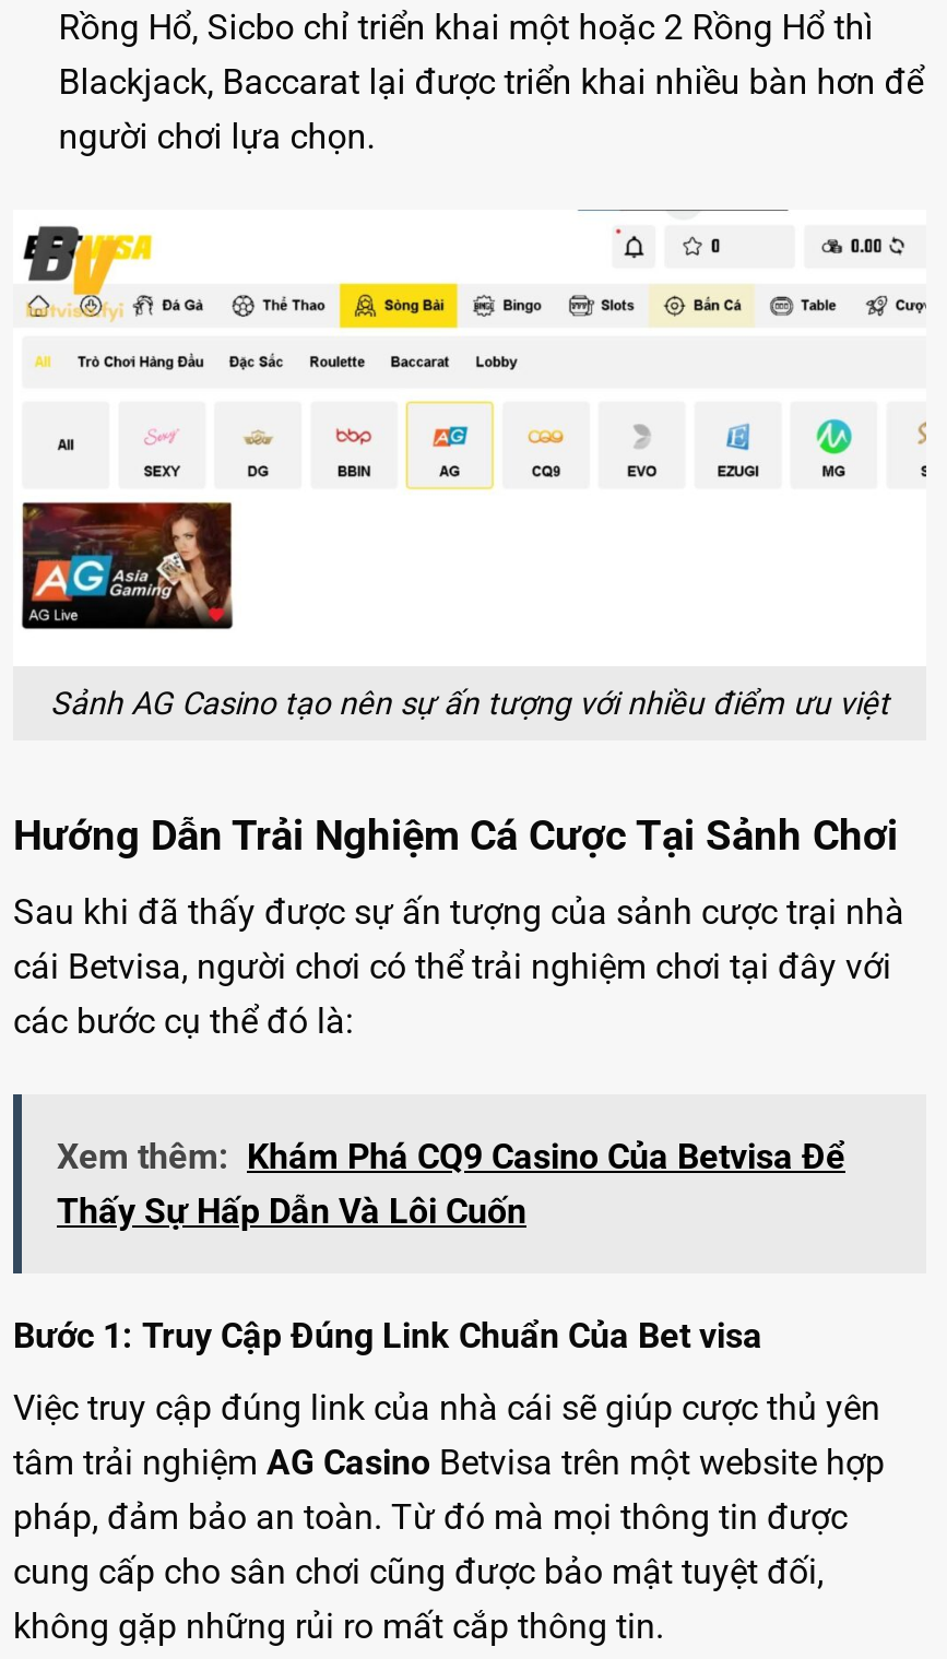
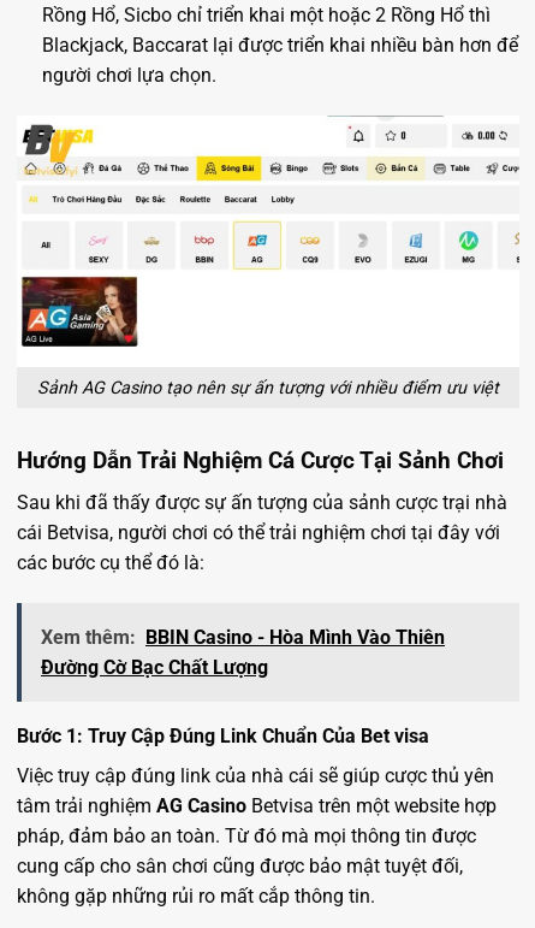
[57,1135,845,1231] Xem thêm: Khám Phá CQ9 Casino Của Betvisa Để | Thấy Sự Hấp Dẫn Và Lôi Cuốn -> [41,625,445,678] Xem thêm: BBIN Casino - Hòa Mình Vào Thiên | Đường Cờ Bạc Chất Lượng

